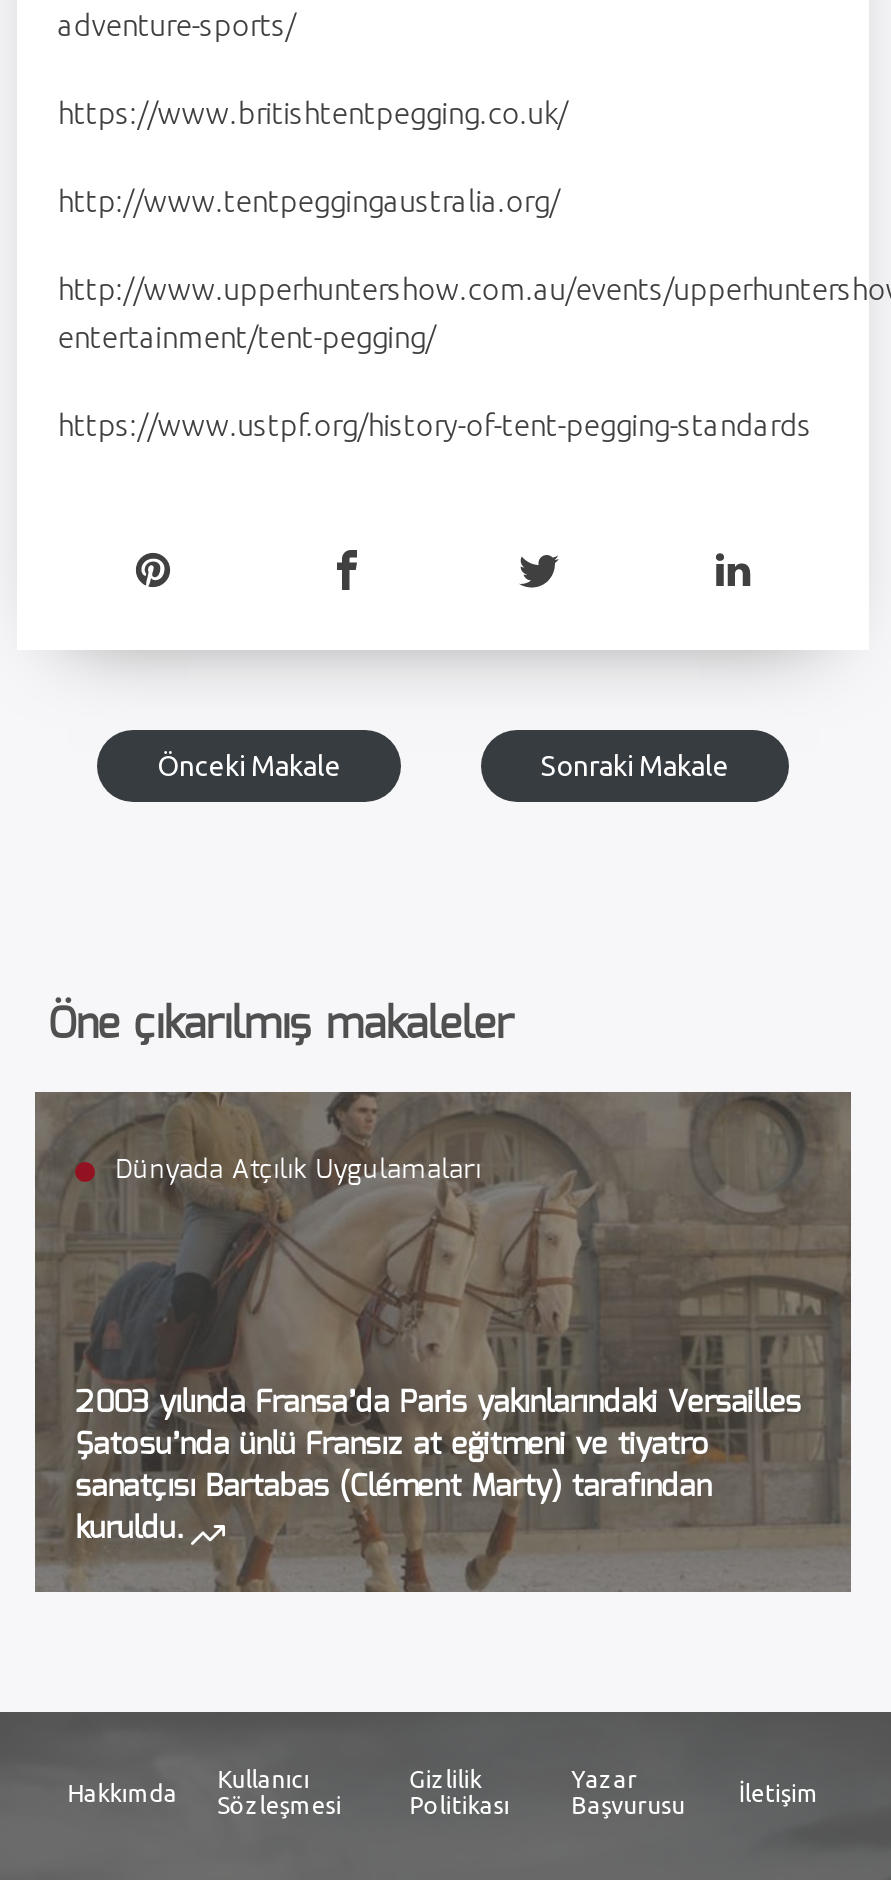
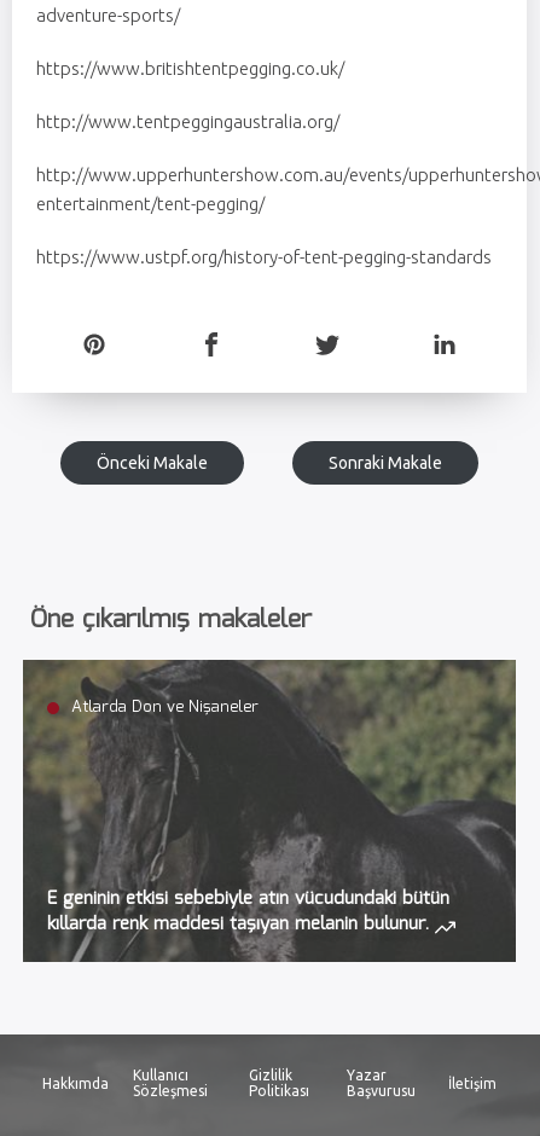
[35,1092,851,1592] [image] | Dünyada Atçılık Uygulamaları -> [23,661,516,962] [image] | Atlarda Don ve Nişaneler
[75,1380,801,1554] 2003 yılında Fransa’da Paris yakınlarındaki Versailles | Şatosu’nda ünlü Fransız at eğitmeni ve tiyatro | sanatçısı Bartabas (Clément Marty) tarafından | kuruldu. -> [47,885,450,939] E geninin etkisi sebebiyle atın vücudundaki bütün | kıllarda renk maddesi taşıyan melanin bulunur.

